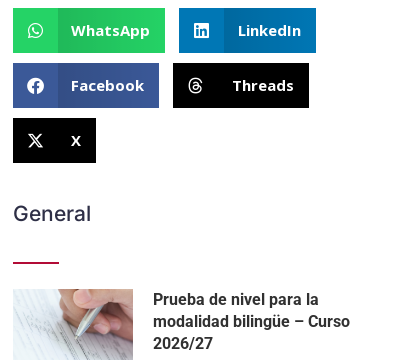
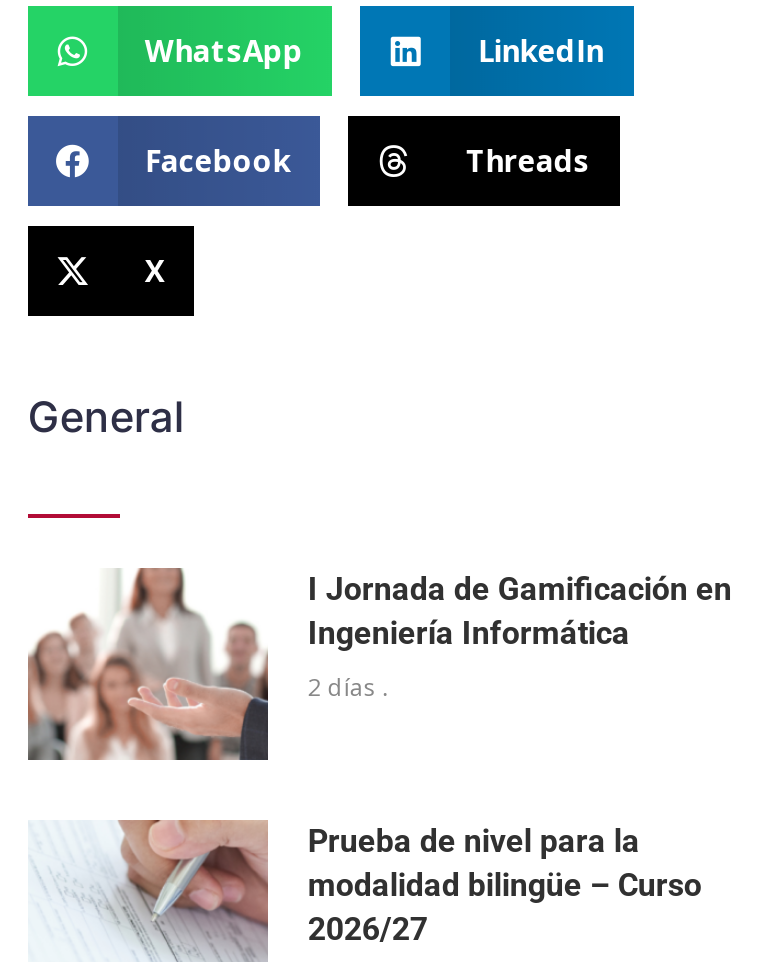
none -> [26,570,732,762] [image] | I Jornada de Gamificación en | Ingeniería Informática | 2 días .

